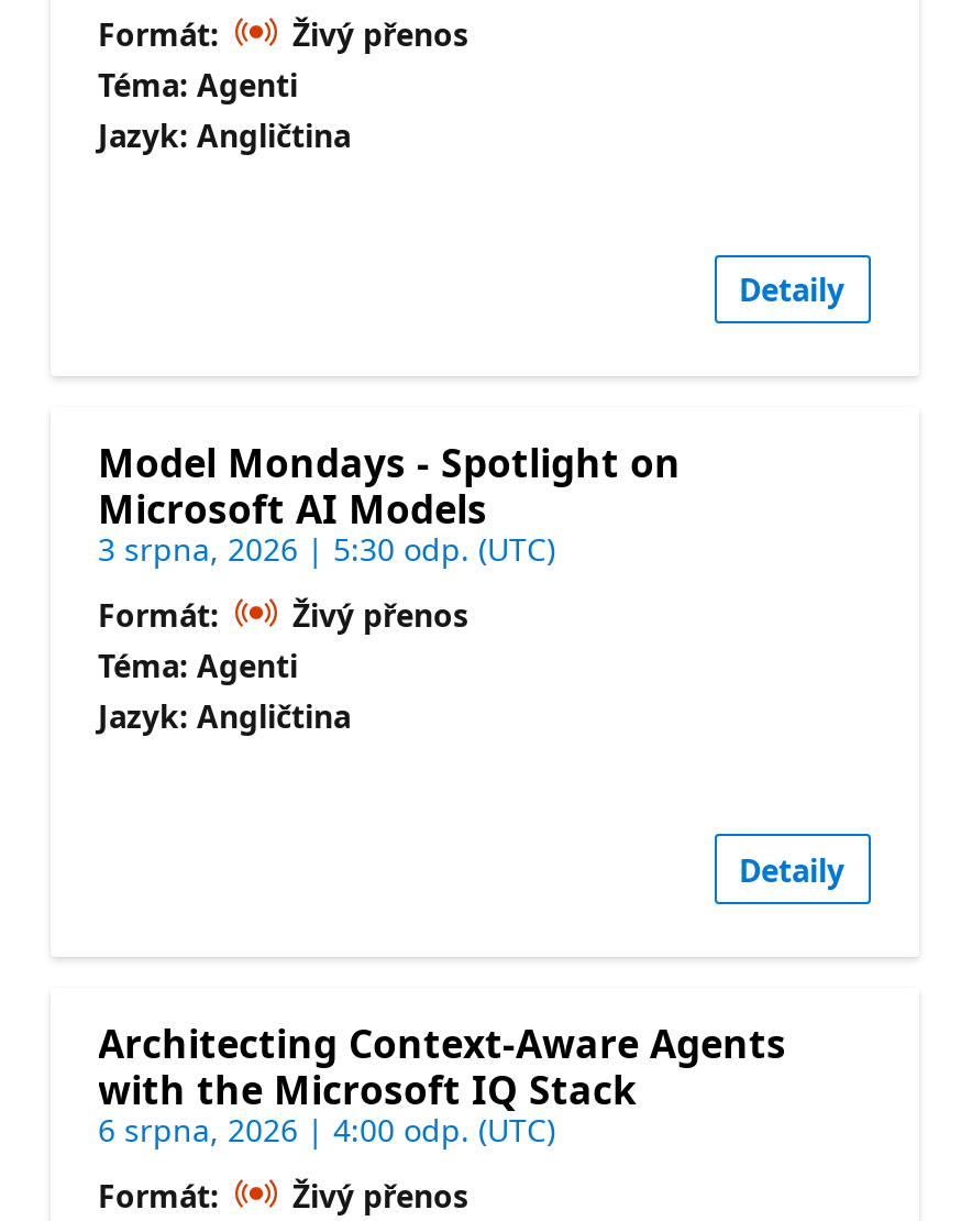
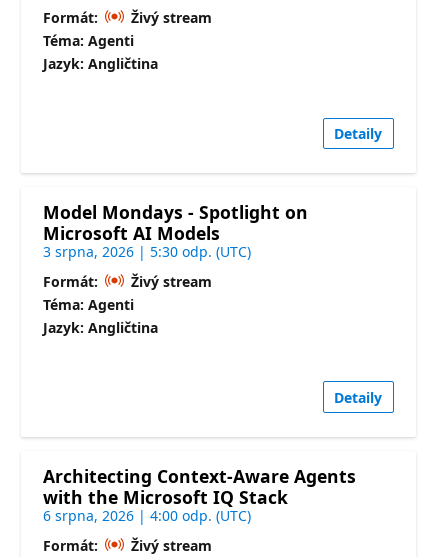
[284,13,468,55] Živý přenos -> [127,8,212,27] Živý stream
[284,594,468,635] Živý přenos -> [127,272,212,291] Živý stream
[284,1174,468,1215] Živý přenos -> [127,535,212,554] Živý stream

